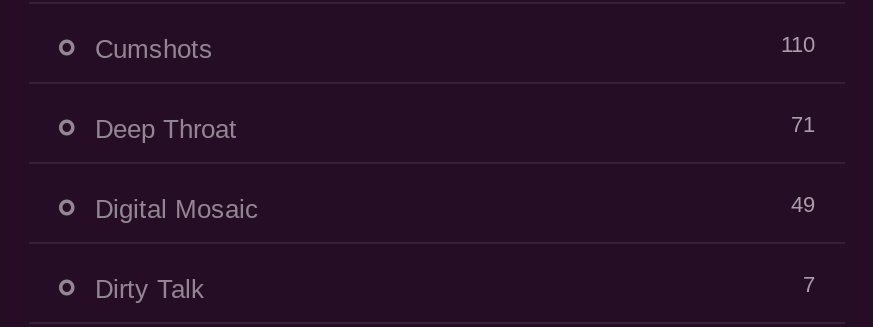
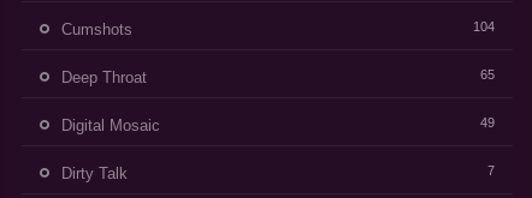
[781,32,815,56] 110 -> [473,19,495,34] 104
[791,112,815,136] 71 -> [480,67,495,82] 65

